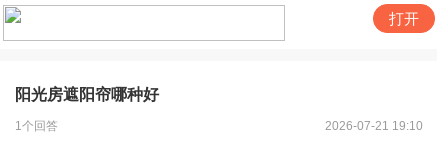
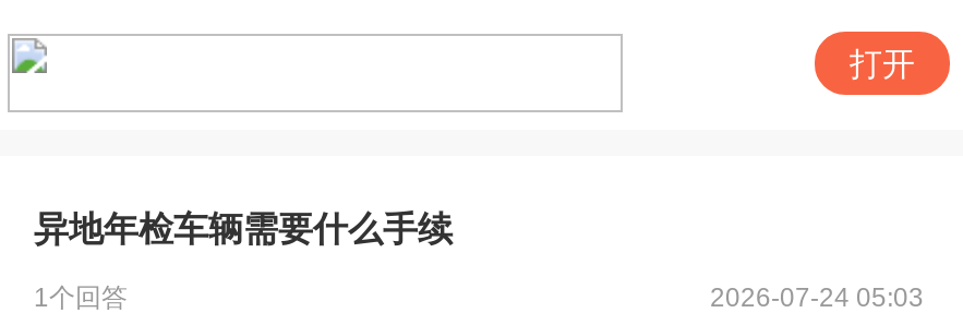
[15,86,159,103] 阳光房遮阳帘哪种好 -> [34,210,453,248] 异地年检车辆需要什么手续
[325,119,423,133] 2026-07-21 19:10 -> [710,282,924,313] 2026-07-24 05:03

